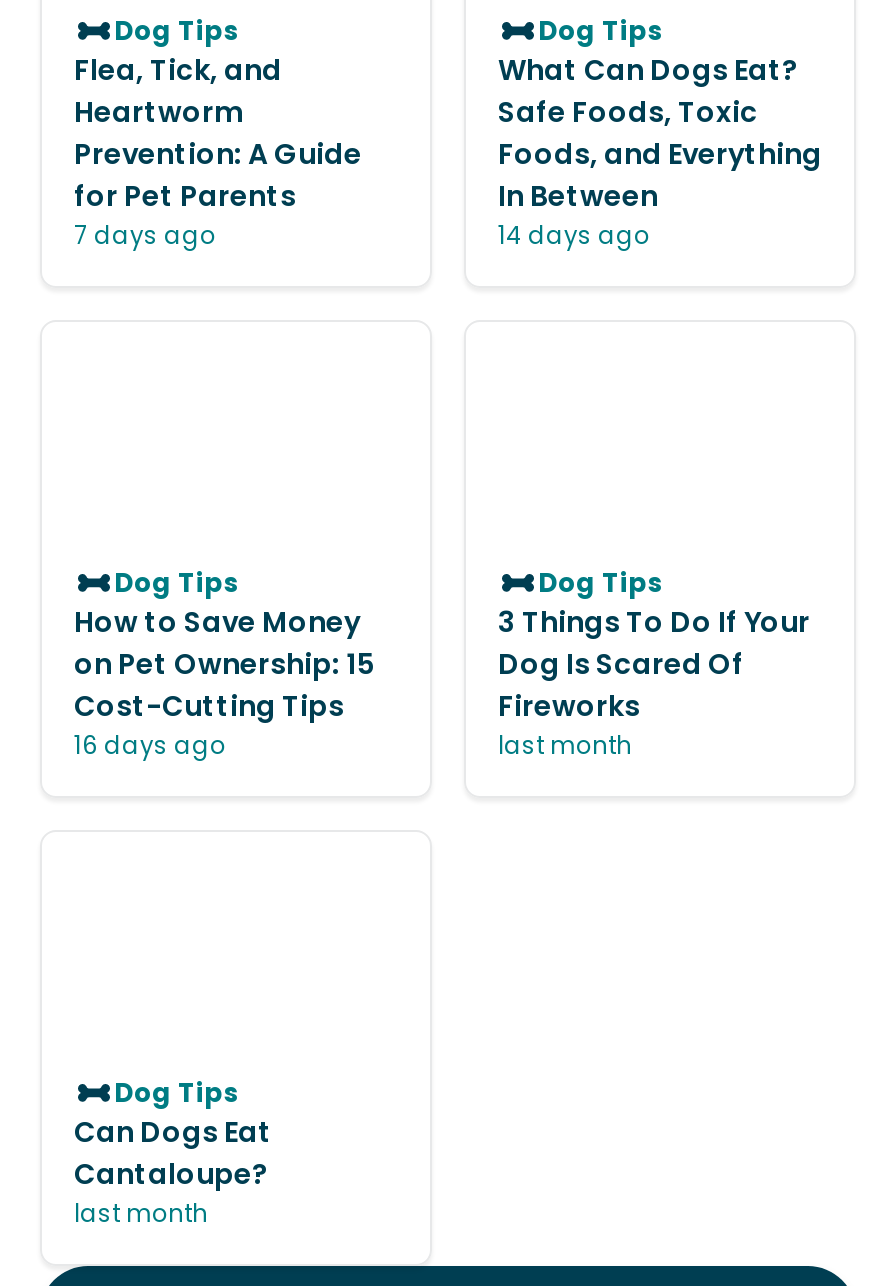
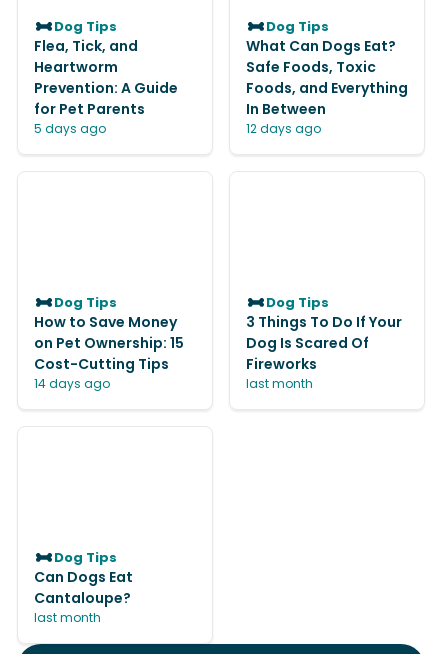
[74,218,216,252] 7 days ago -> [34,120,106,137] 5 days ago
[498,218,650,252] 14 days ago -> [246,120,321,137] 12 days ago
[74,728,226,762] 16 days ago -> [34,375,110,392] 14 days ago

